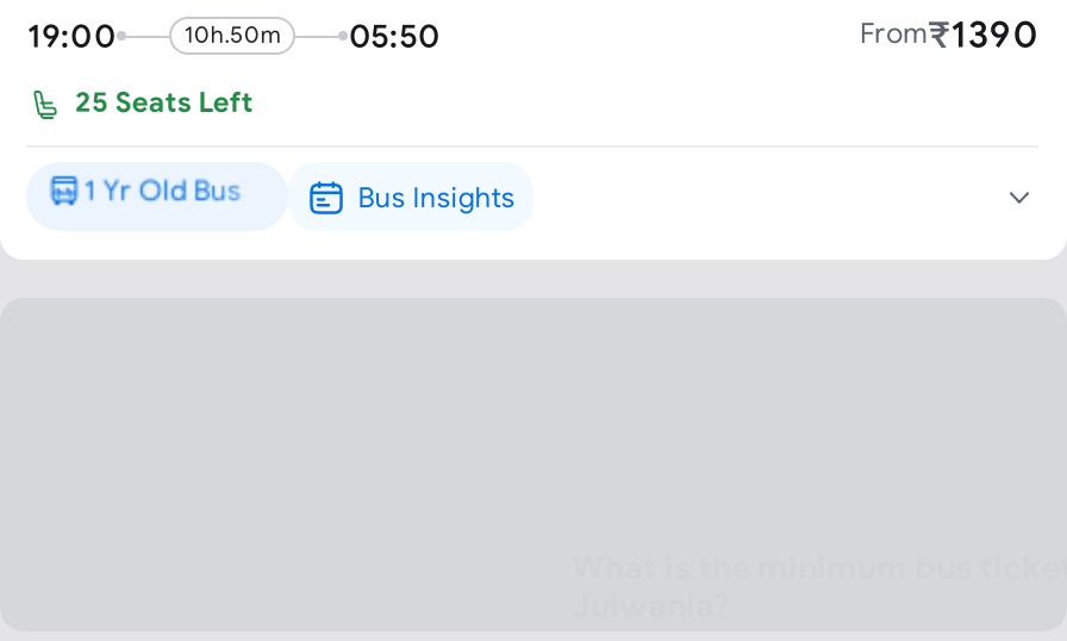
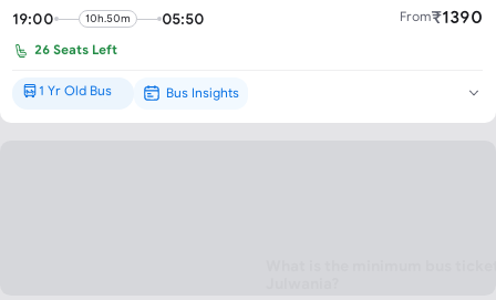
[74,86,253,117] 25 Seats Left -> [35,42,118,57] 26 Seats Left

